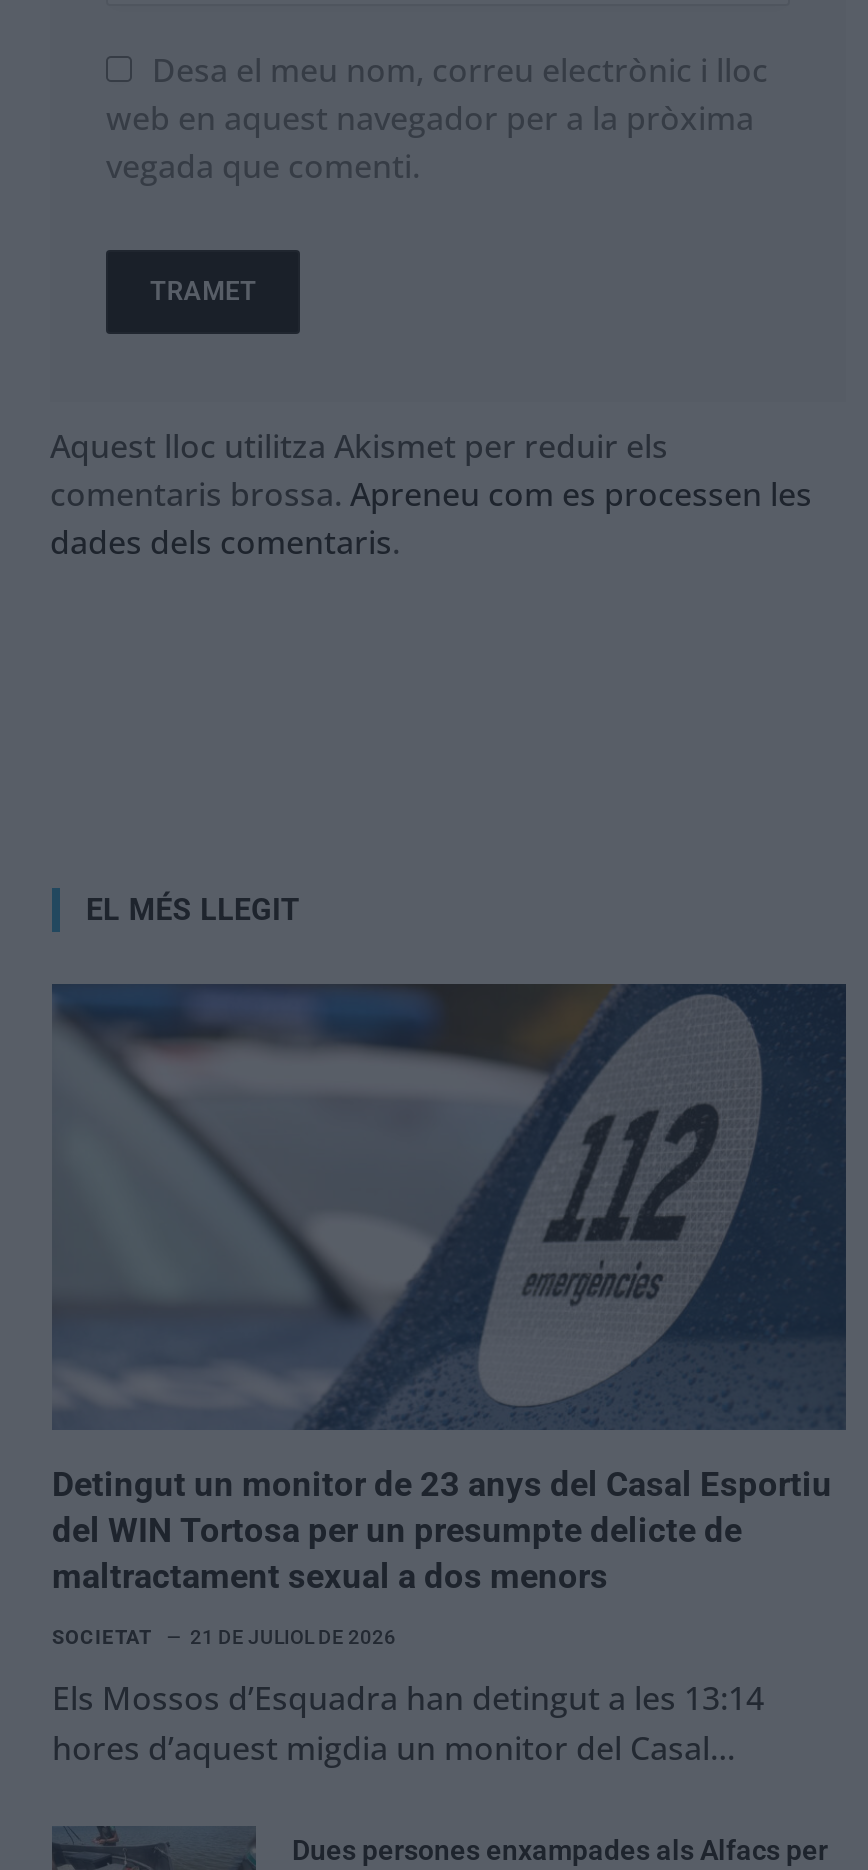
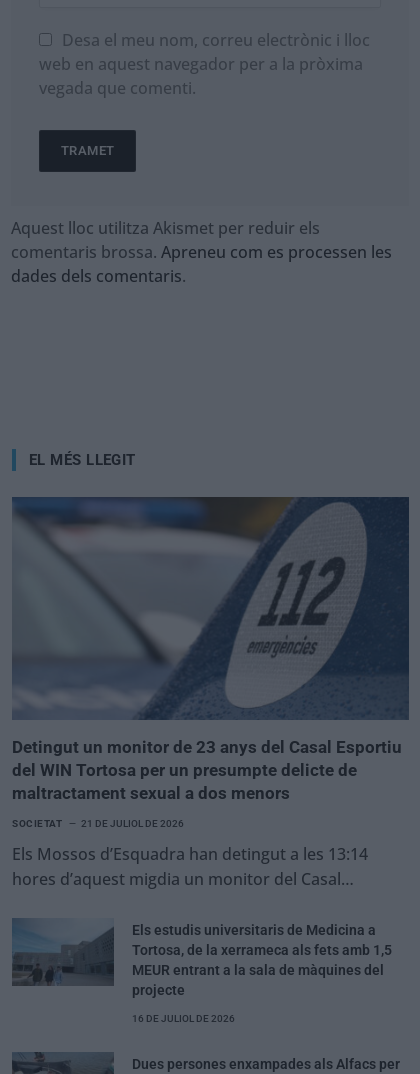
none -> [12,919,392,1024] [image] | Els estudis universitaris de Medicina a | Tortosa, de la xerrameca als fets amb 1,5 | MEUR entrant a la sala de màquines del | projecte | 16 DE JULIOL DE 2026

